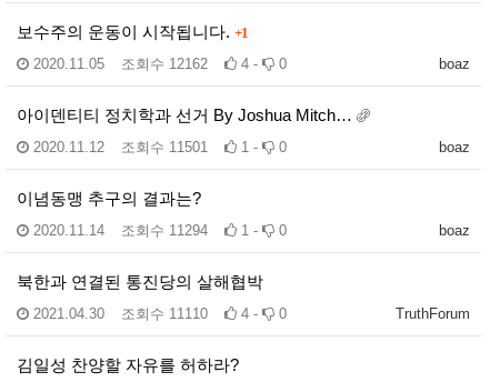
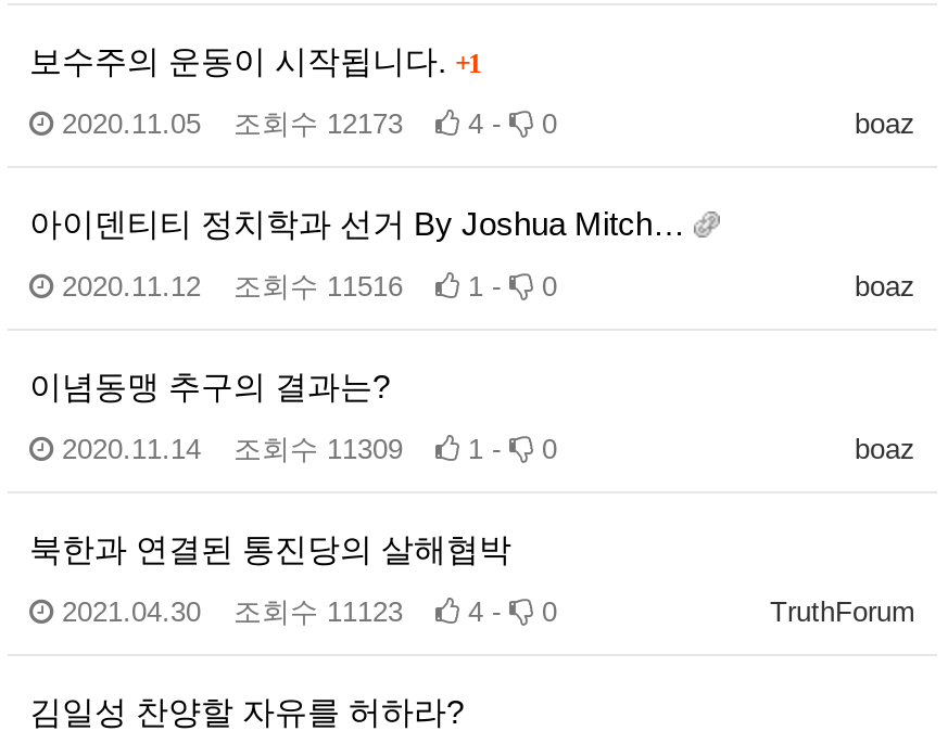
[33,56,287,72] 2020.11.05 조회수 12162 4 - 0 -> [62,107,557,140] 2020.11.05 조회수 12173 4 - 0
[121,139,208,155] 조회수 11501 -> [233,270,403,303] 조회수 11516
[121,222,208,239] 조회수 11294 -> [233,433,403,465] 조회수 11309
[33,305,287,322] 2021.04.30 조회수 11110 4 - 0 -> [62,595,557,628] 2021.04.30 조회수 11123 4 - 0

